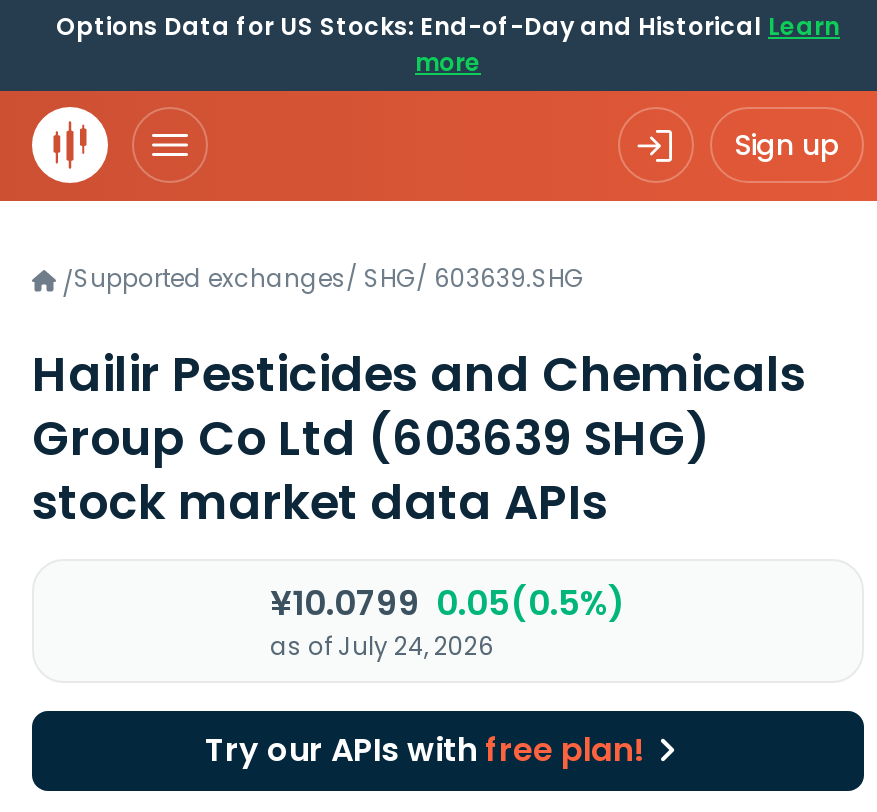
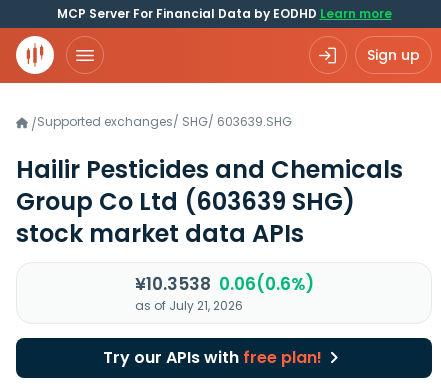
[56,9,840,79] Options Data for US Stocks: End-of-Day and Historical Learn | more -> [56,5,391,22] MCP Server For Financial Data by EODHD Learn more
[270,579,626,627] ¥10.0799 0.05(0.5%) -> [134,272,313,296] ¥10.3538 0.06(0.6%)
[270,629,494,663] as of July 24, 2026 -> [134,297,242,314] as of July 21, 2026

